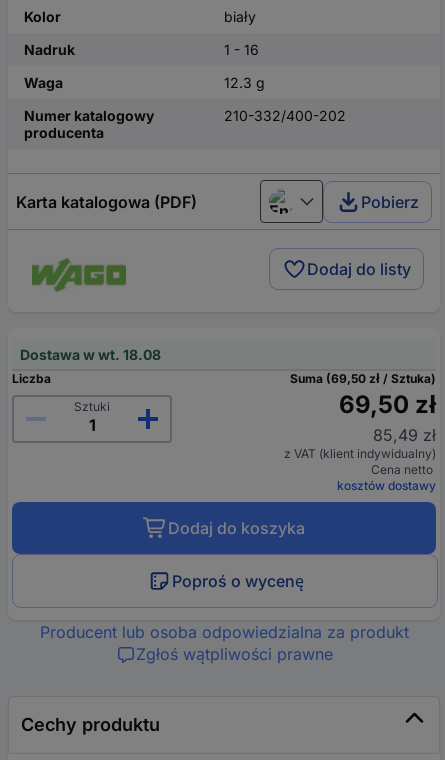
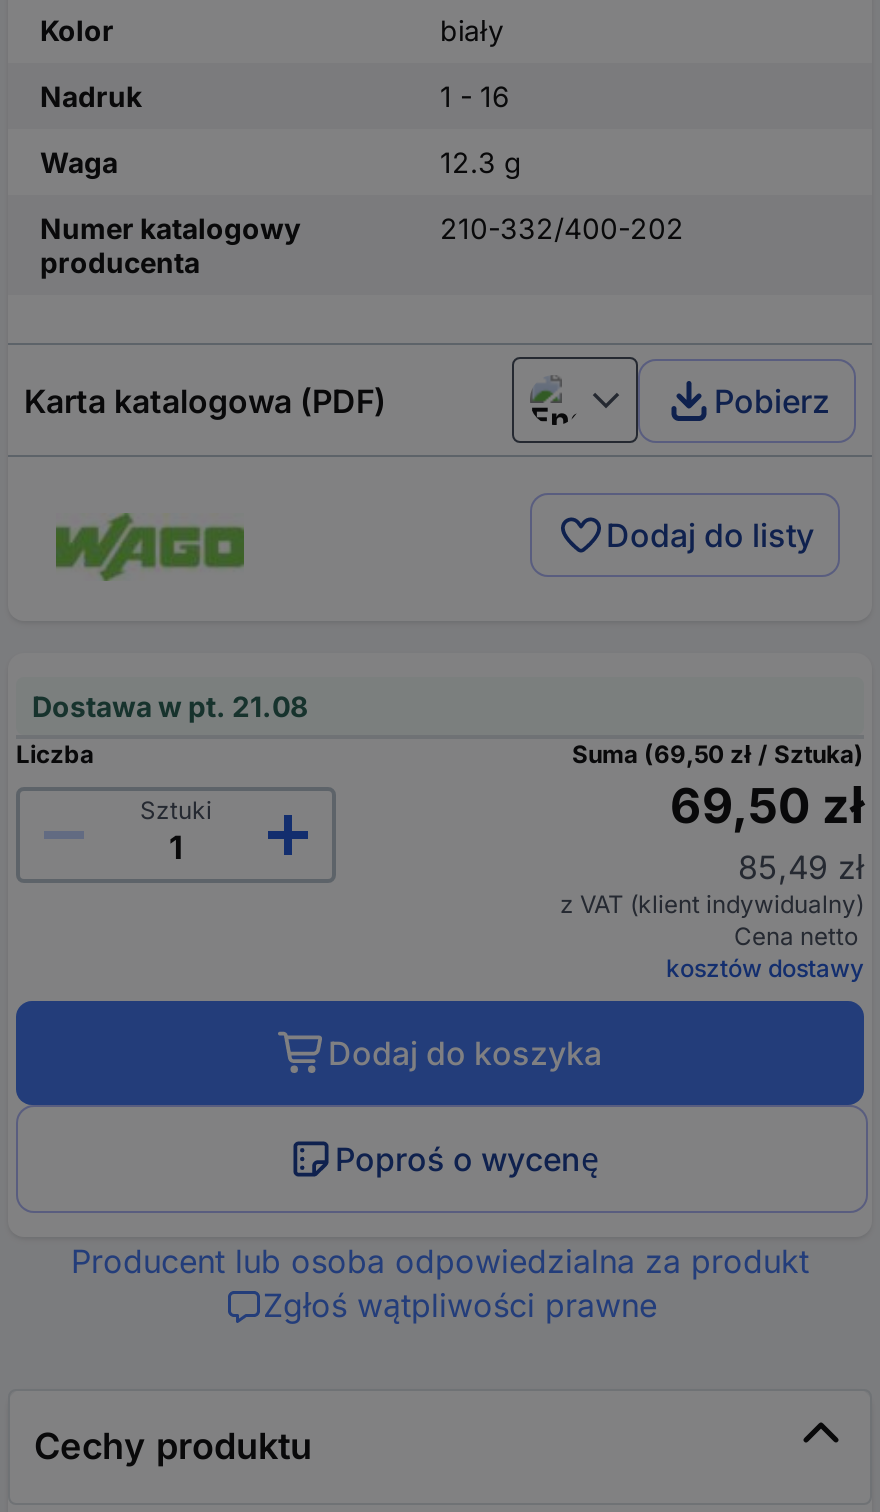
[20,346,161,363] Dostawa w wt. 18.08 -> [32,689,308,723] Dostawa w pt. 21.08

